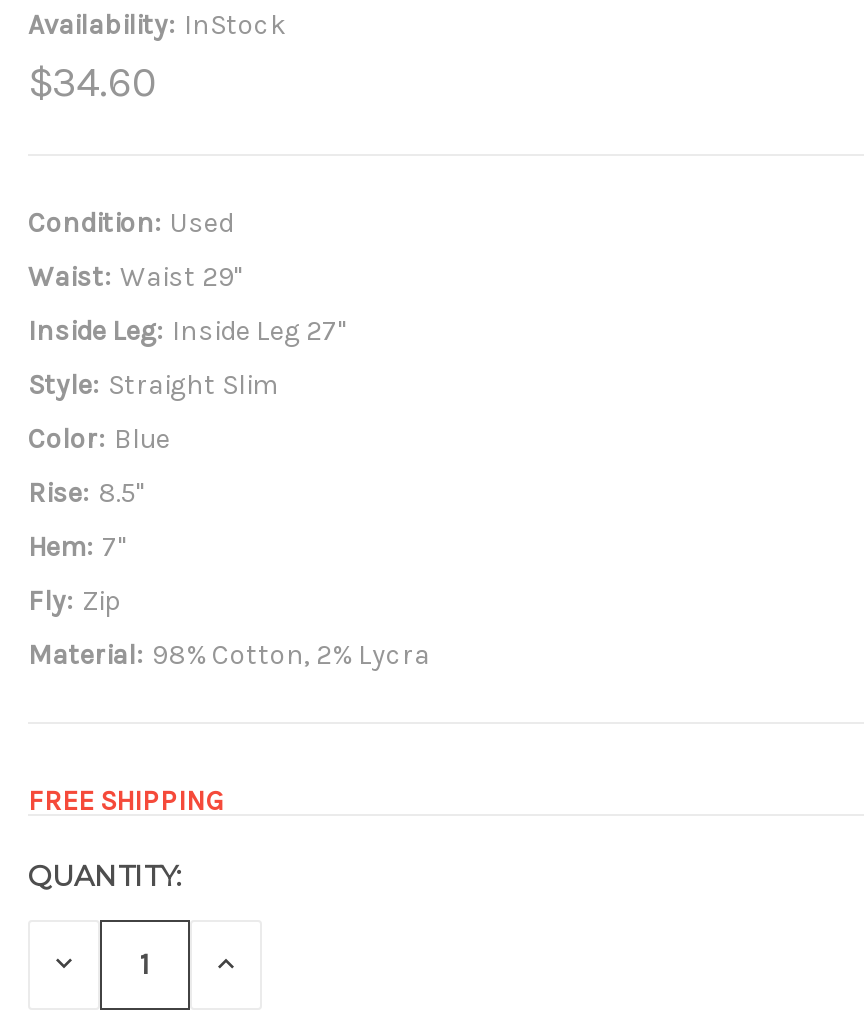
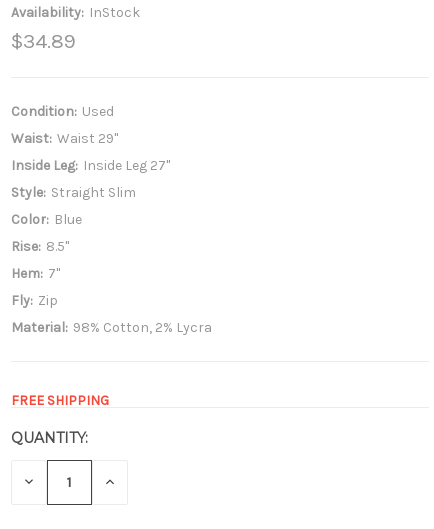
[28,58,156,106] $34.60 -> [11,29,76,53] $34.89

